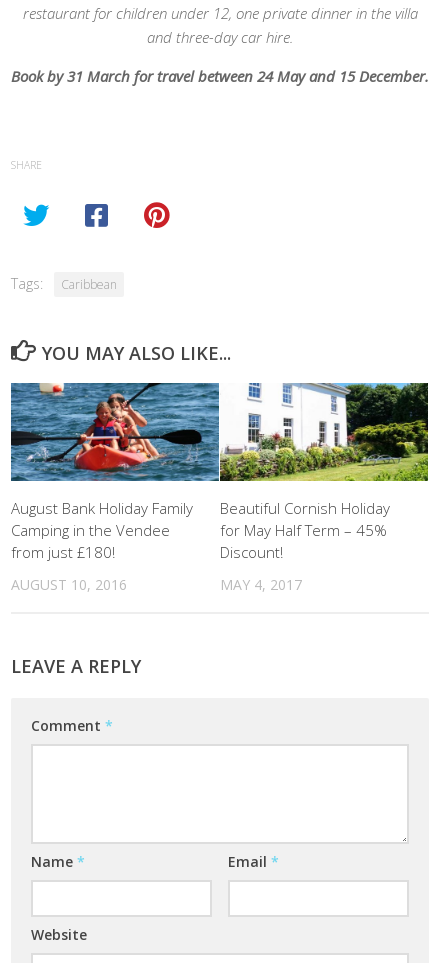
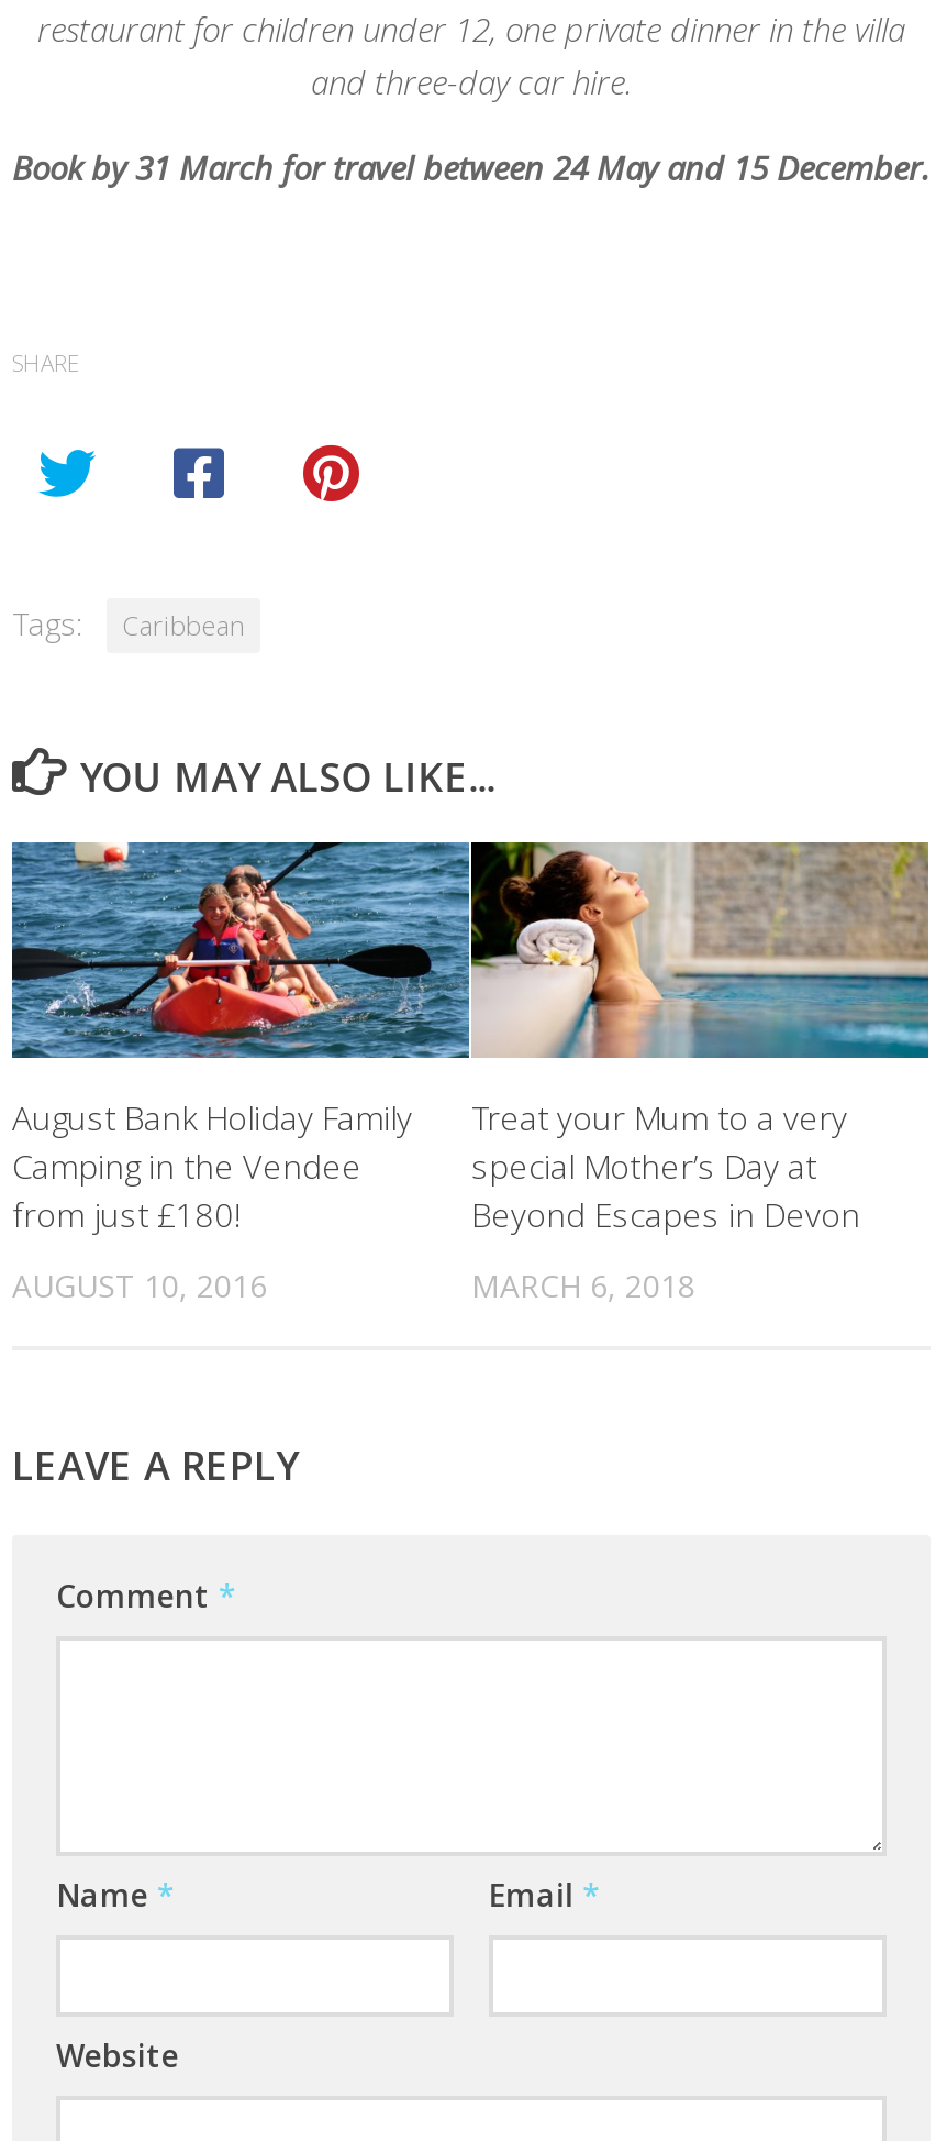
[219,382,429,562] [image] | Beautiful Cornish Holiday | for May Half Term – 45% | Discount! -> [469,840,931,1237] [image] | Treat your Mum to a very | special Mother’s Day at | Beyond Escapes in Devon
[220,575,302,594] MAY 4, 2017 -> [471,1265,695,1307] MARCH 6, 2018

